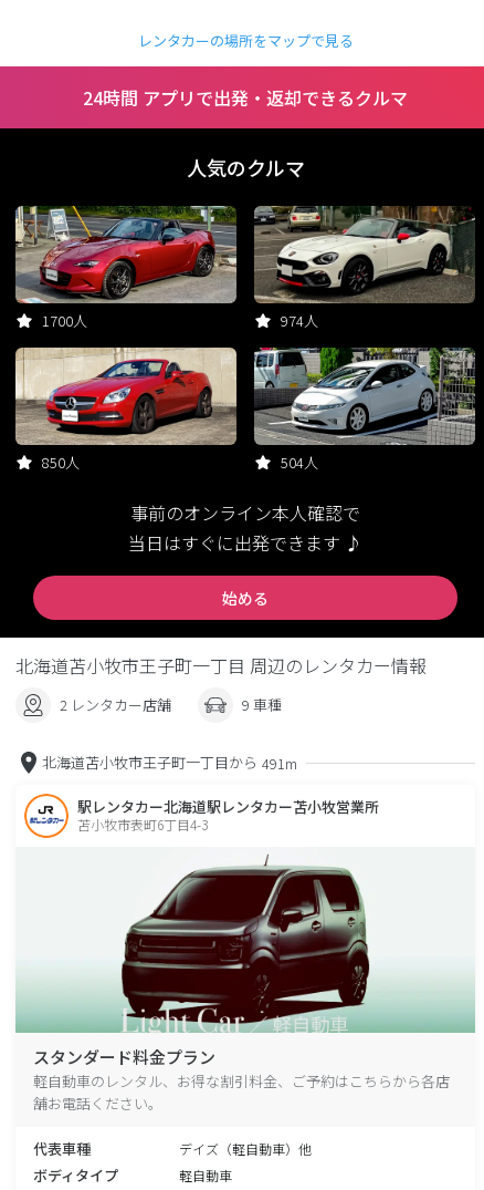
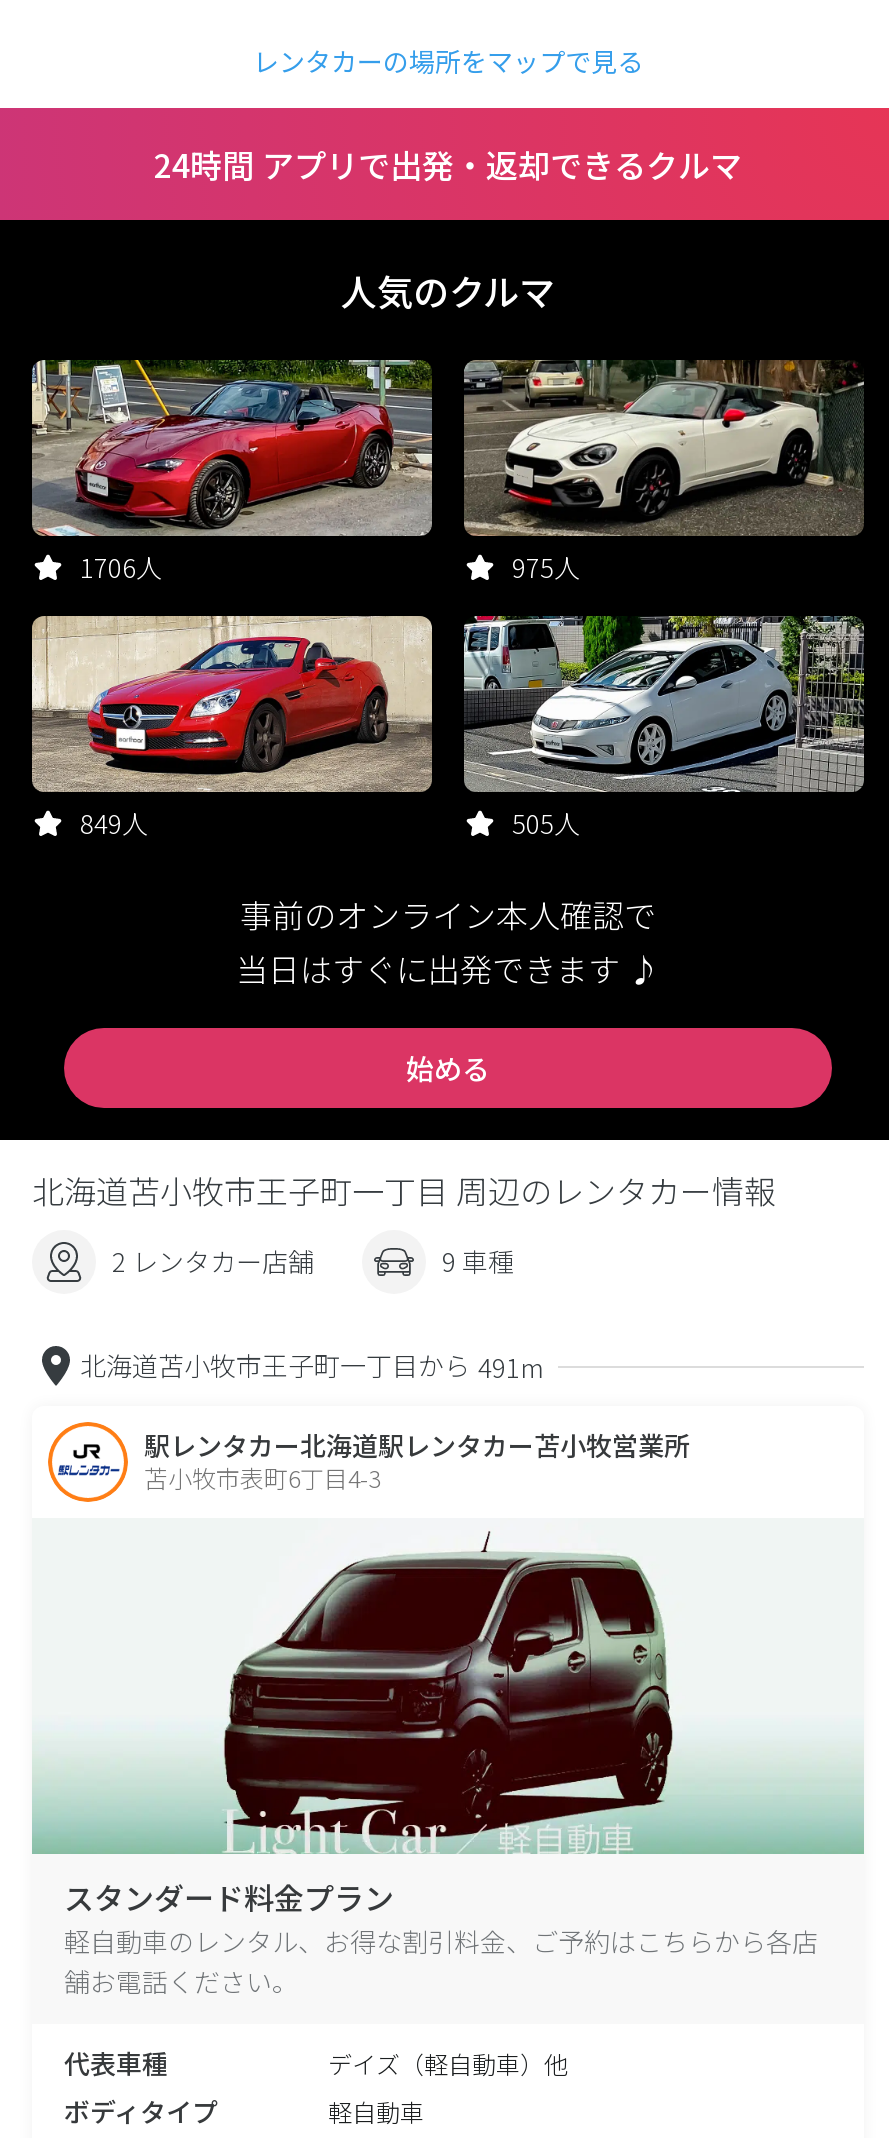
[42,310,87,331] 1700人 -> [80,548,162,586] 1706人
[281,310,318,331] 974人 -> [512,548,580,586] 975人
[42,452,80,473] 850人 -> [80,804,148,842] 849人
[281,452,318,473] 504人 -> [512,804,580,842] 505人

